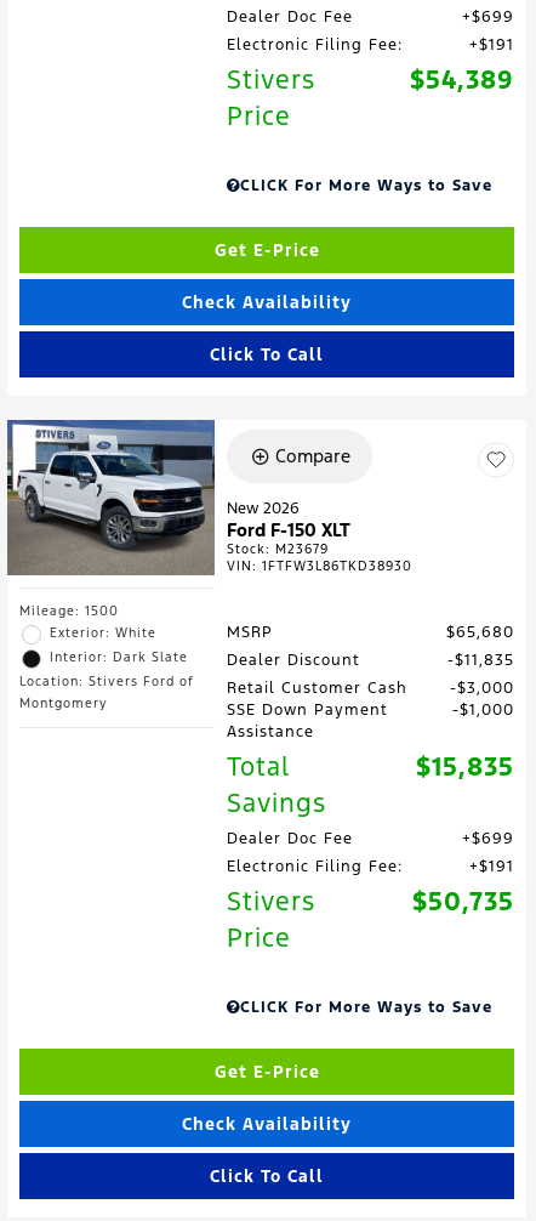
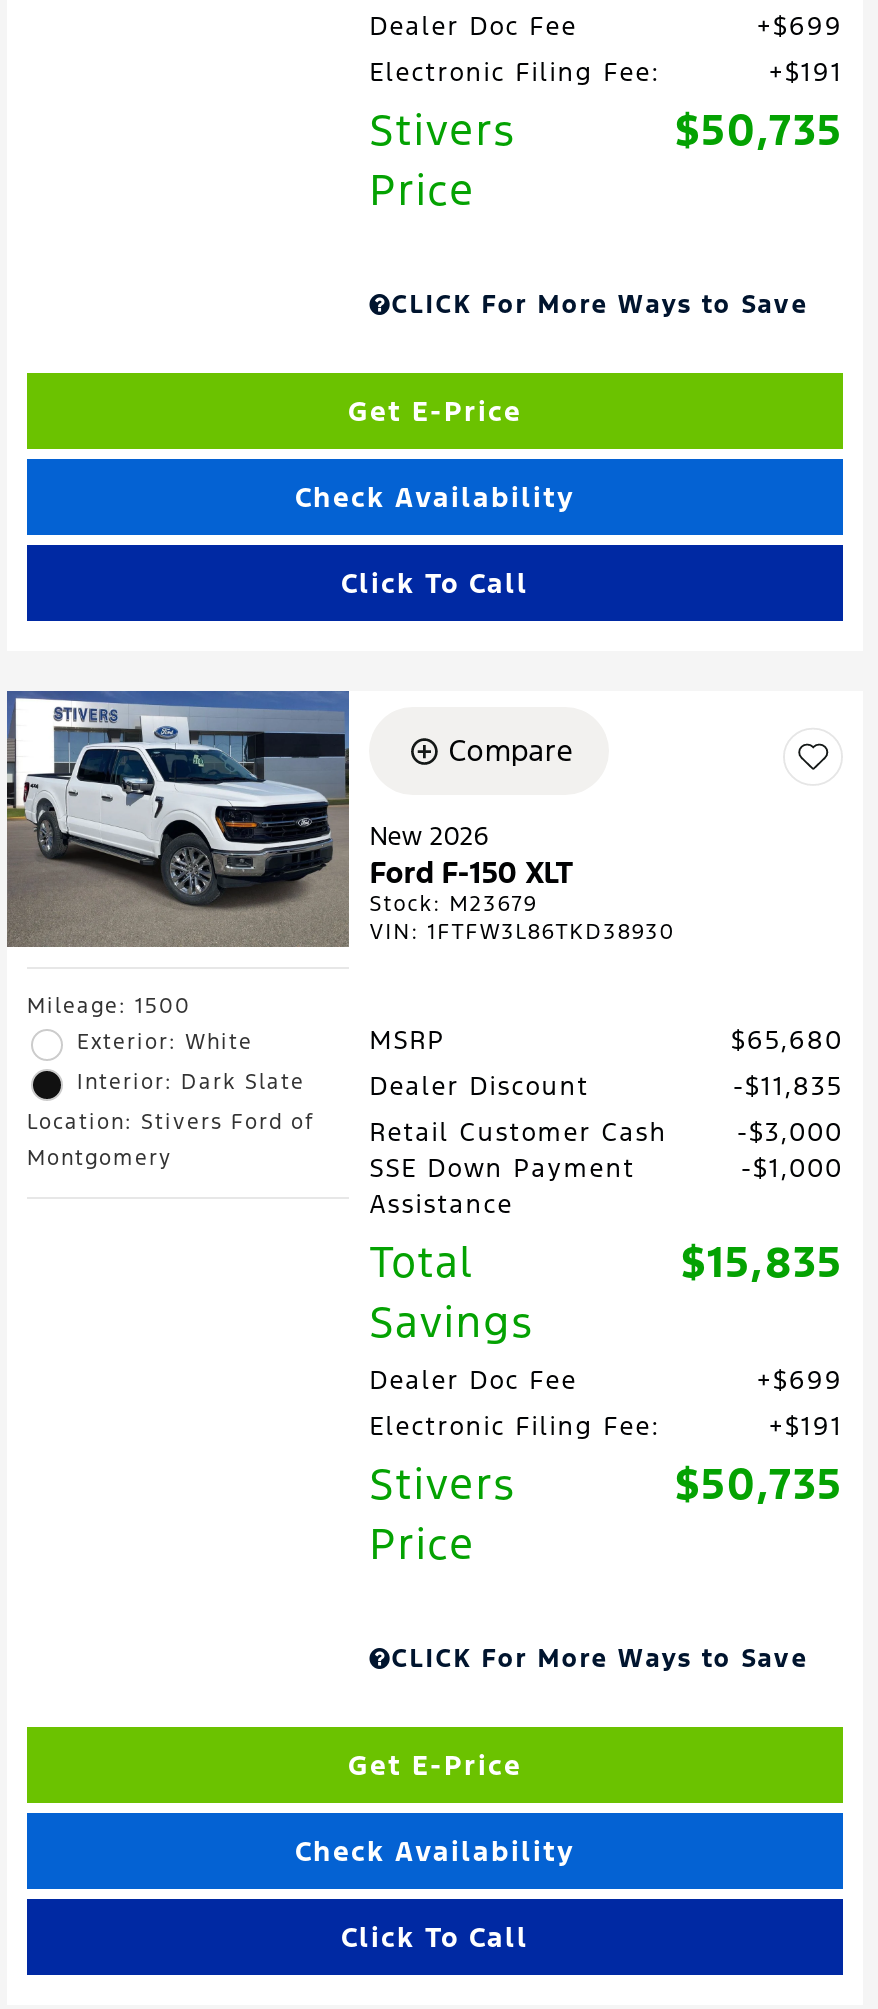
[410,63,514,96] $54,389 -> [675,103,843,157] $50,735

